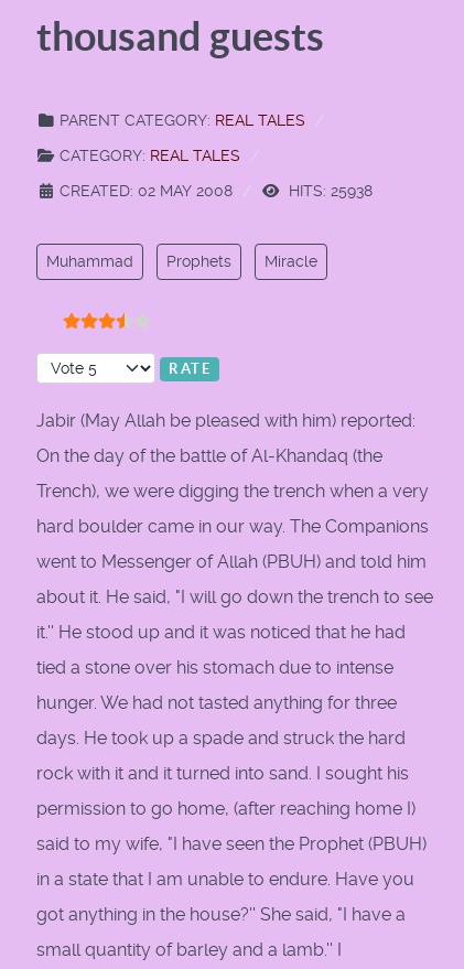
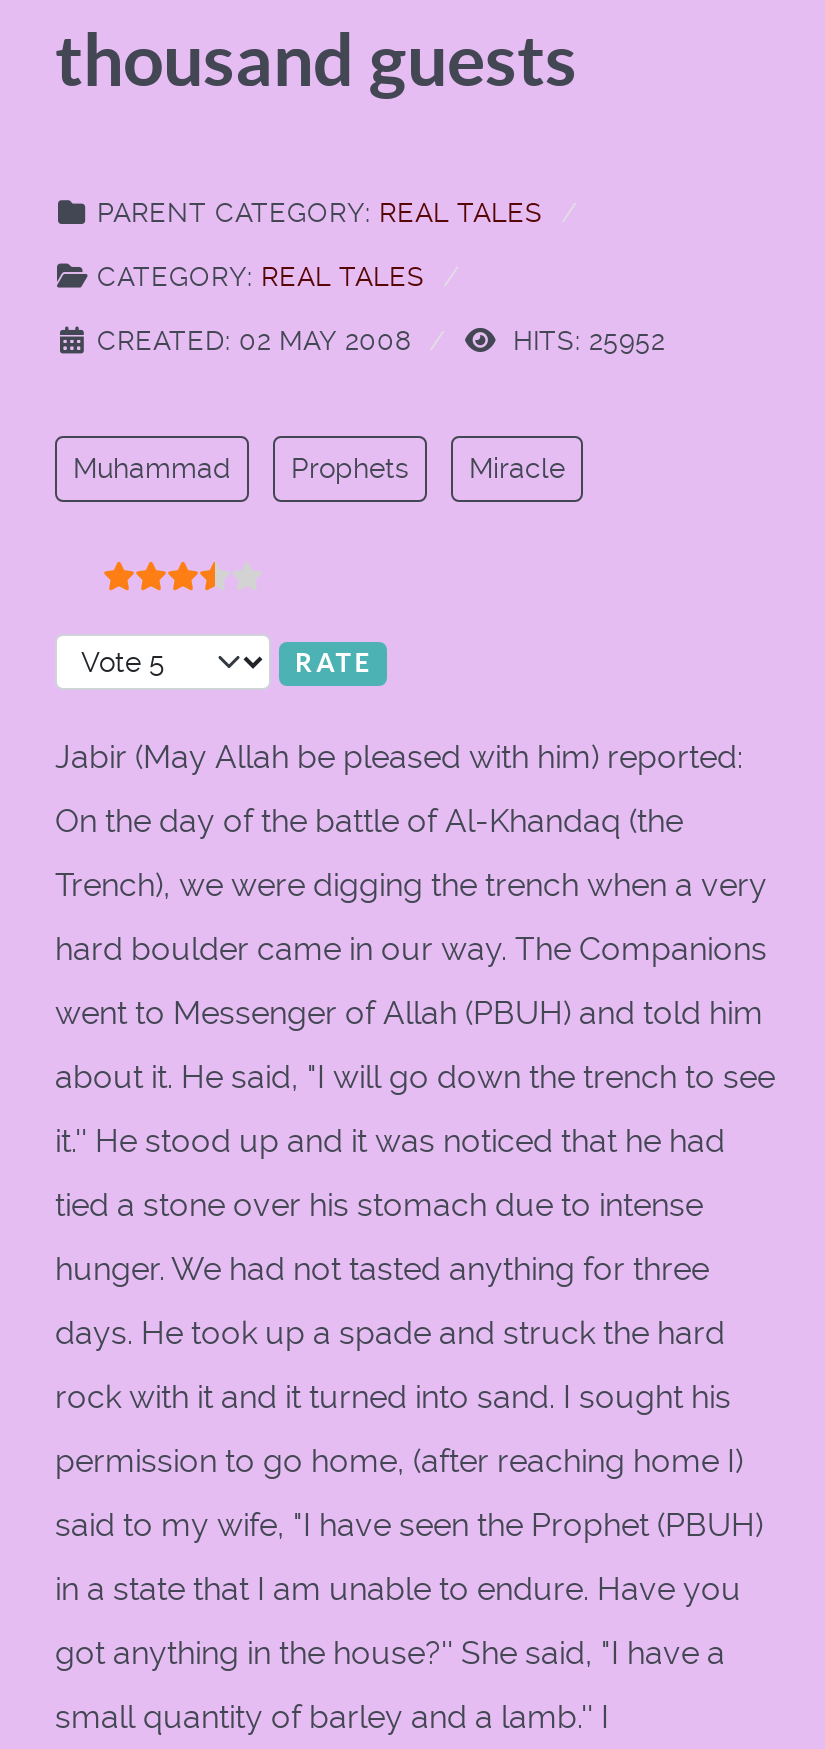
[284,182,373,200] HITS: 25938 -> [505,324,665,356] HITS: 25952

